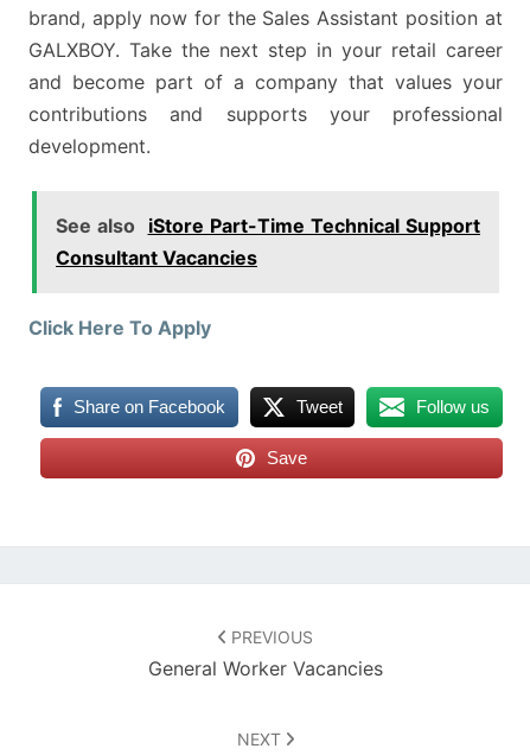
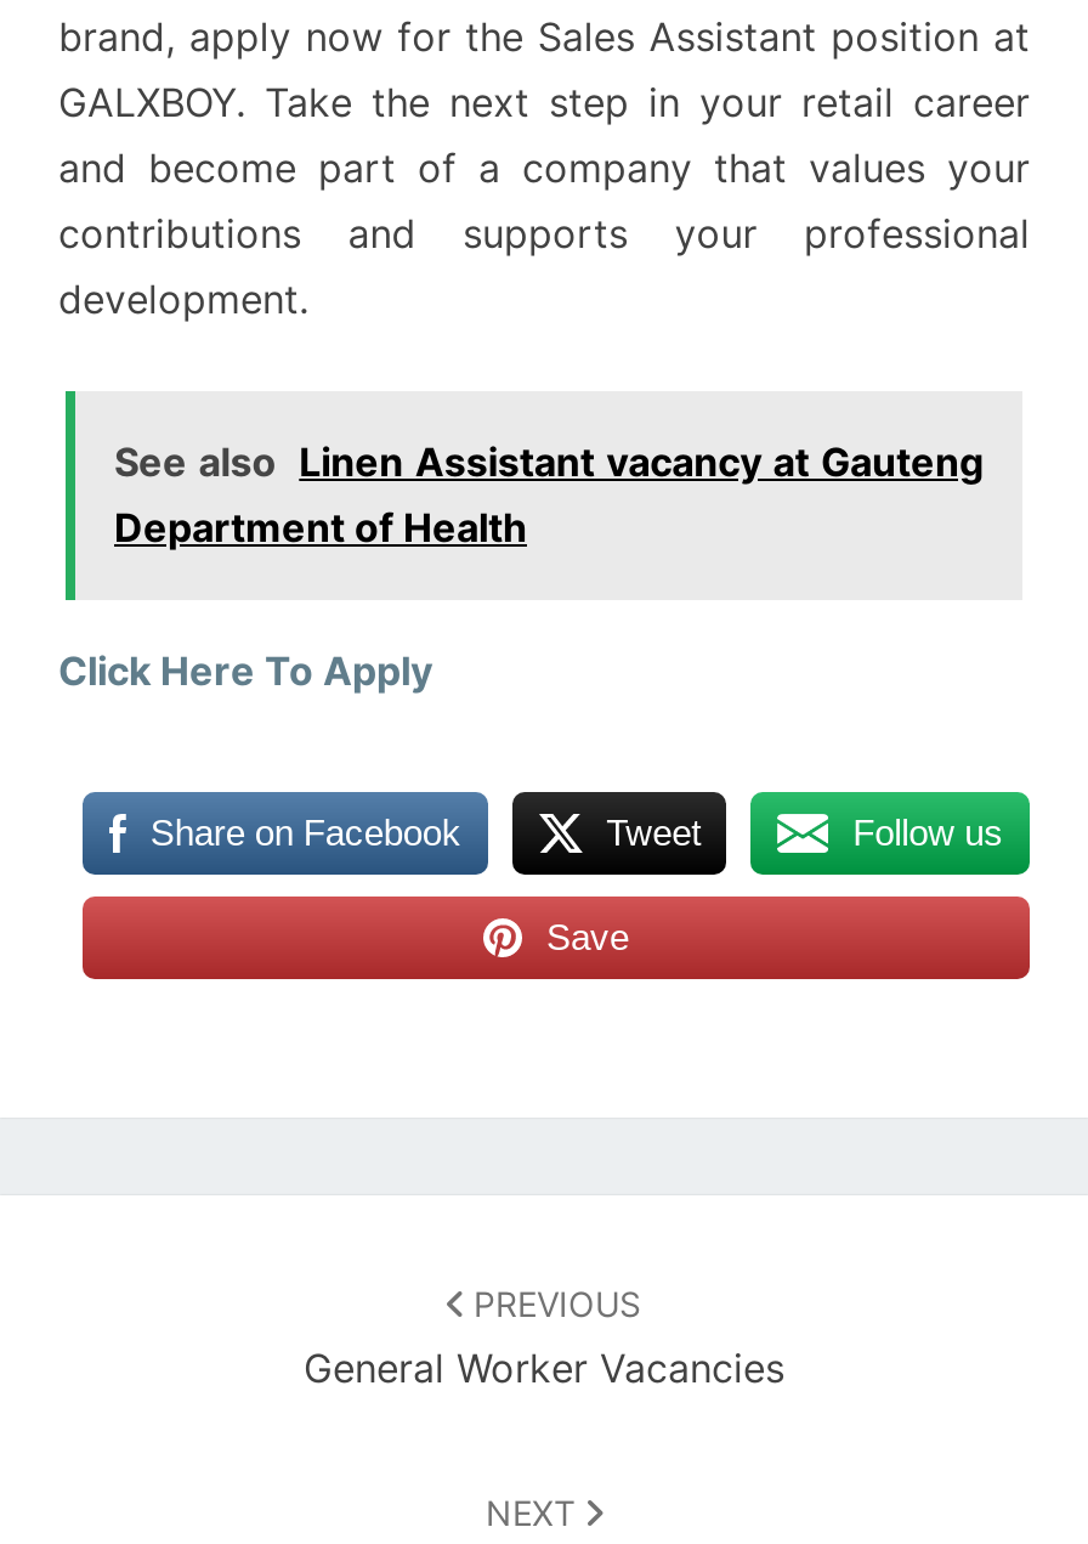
[56,214,480,269] See also iStore Part-Time Technical Support | Consultant Vacancies -> [114,437,984,552] See also Linen Assistant vacancy at Gauteng | Department of Health

